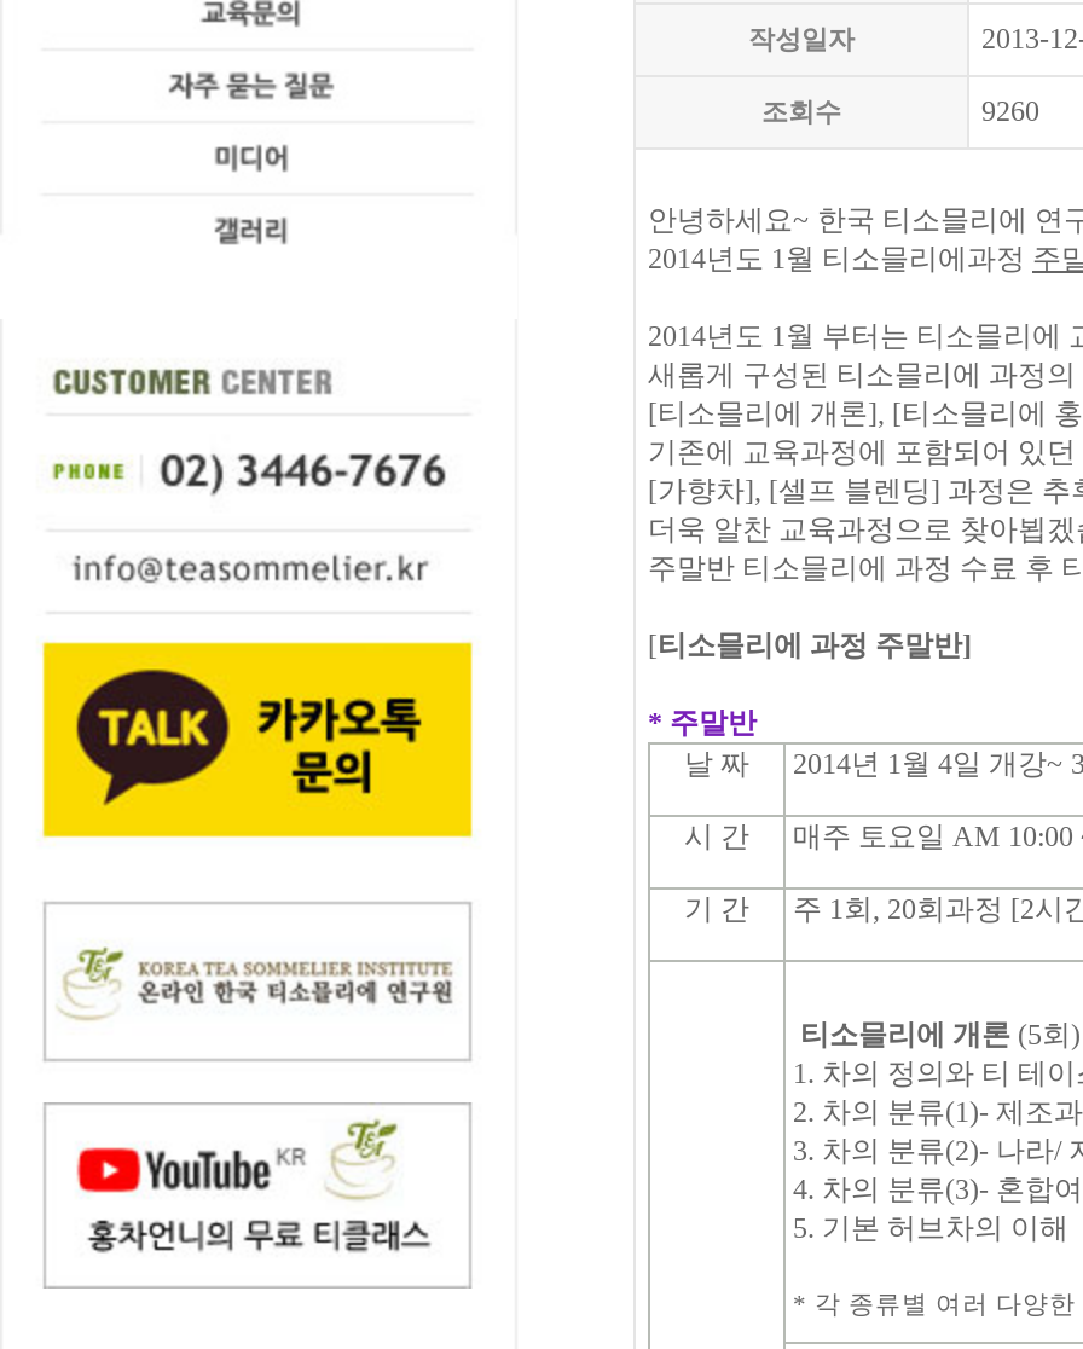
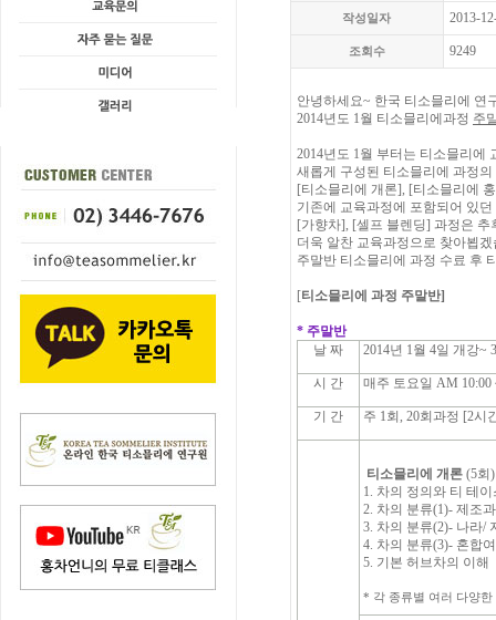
[981,94,1039,128] 9260 -> [449,43,476,59] 9249

